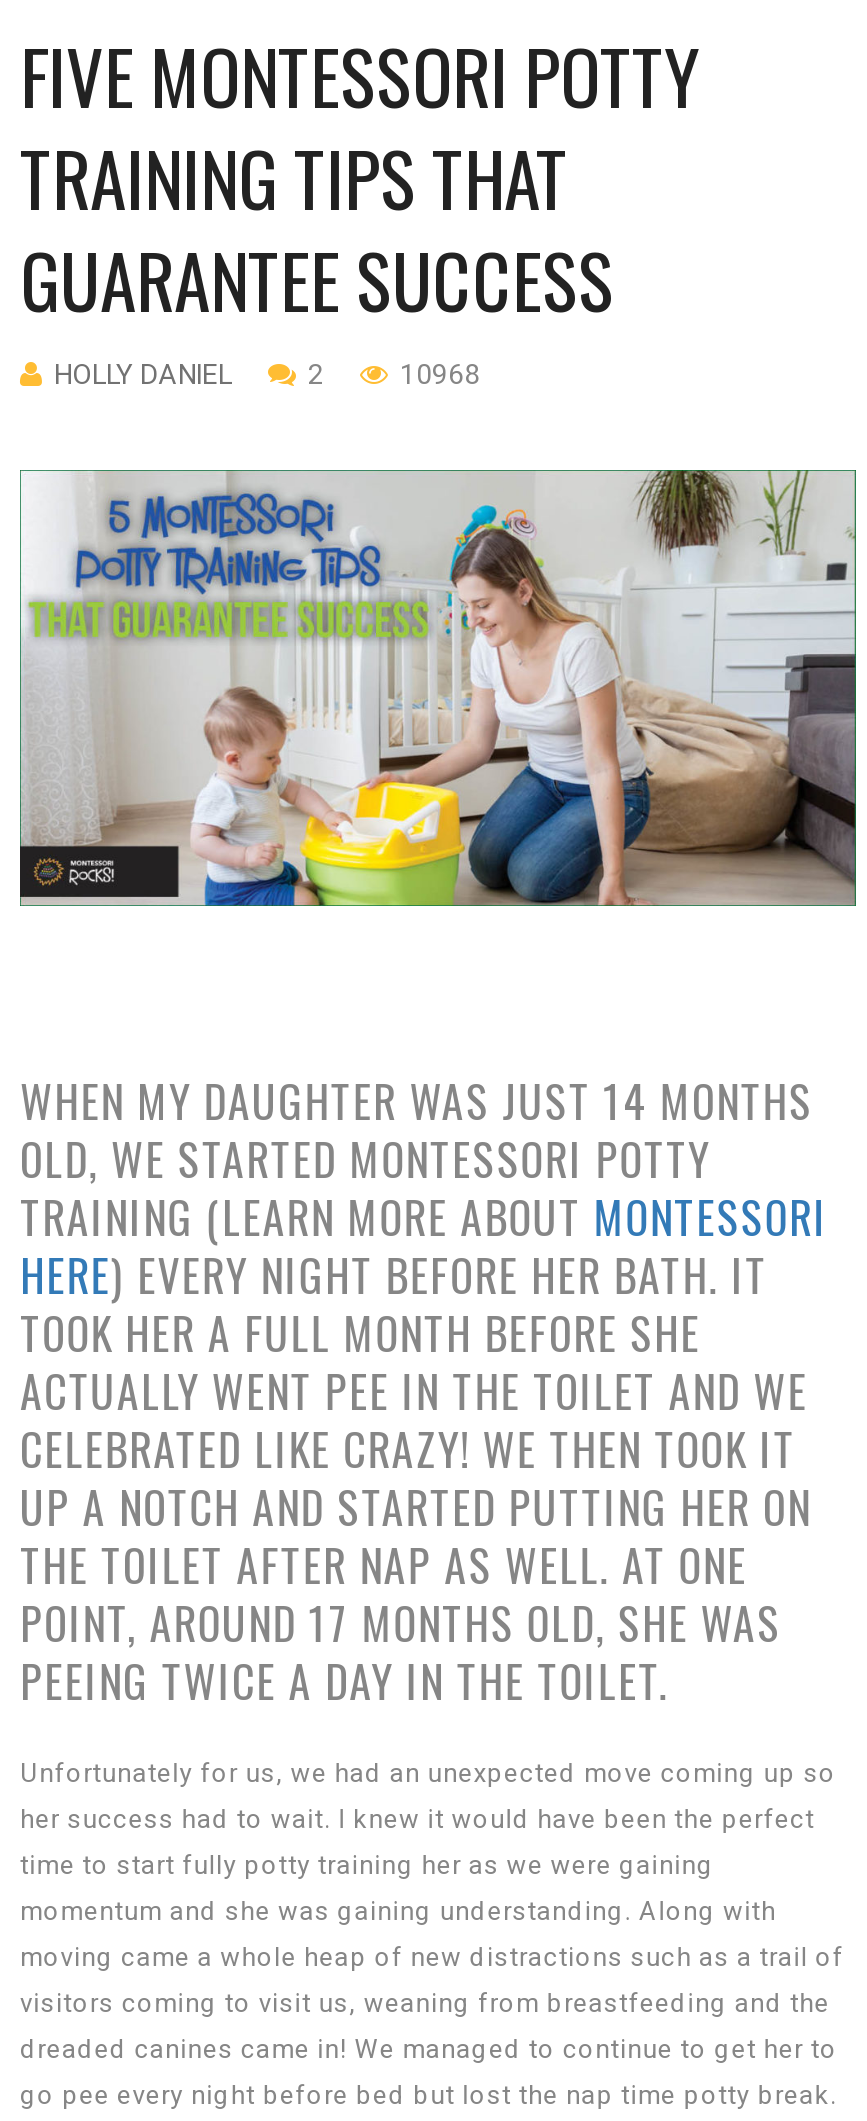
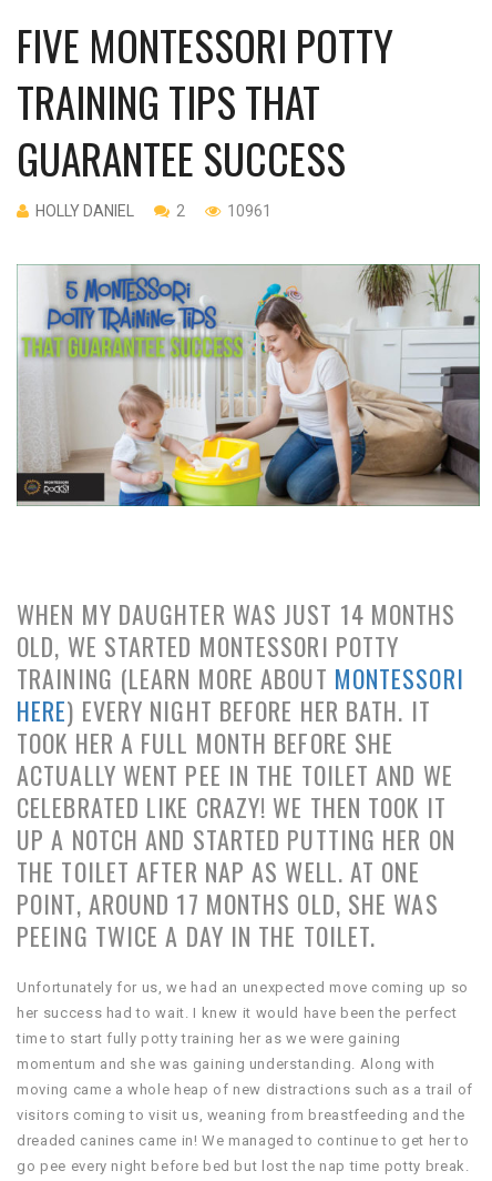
[394,358,480,390] 10968 -> [224,202,271,220] 10961

